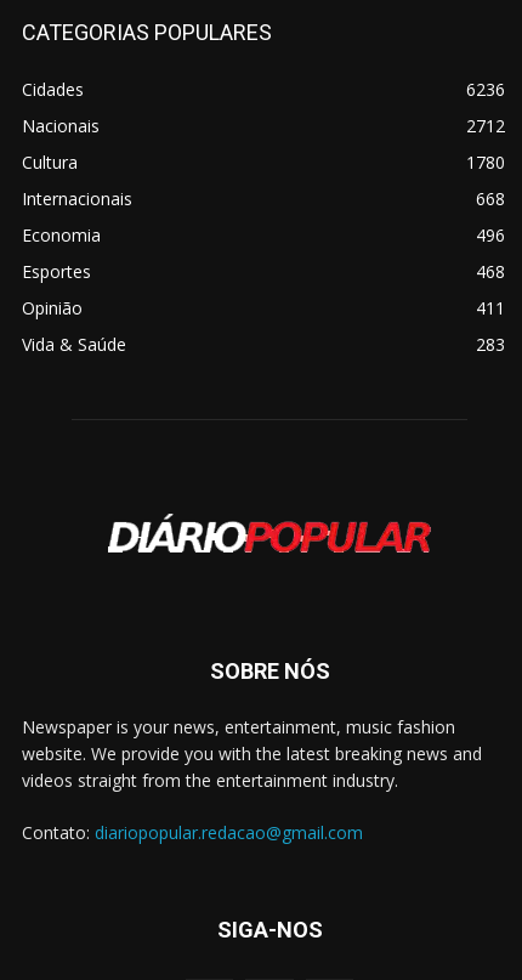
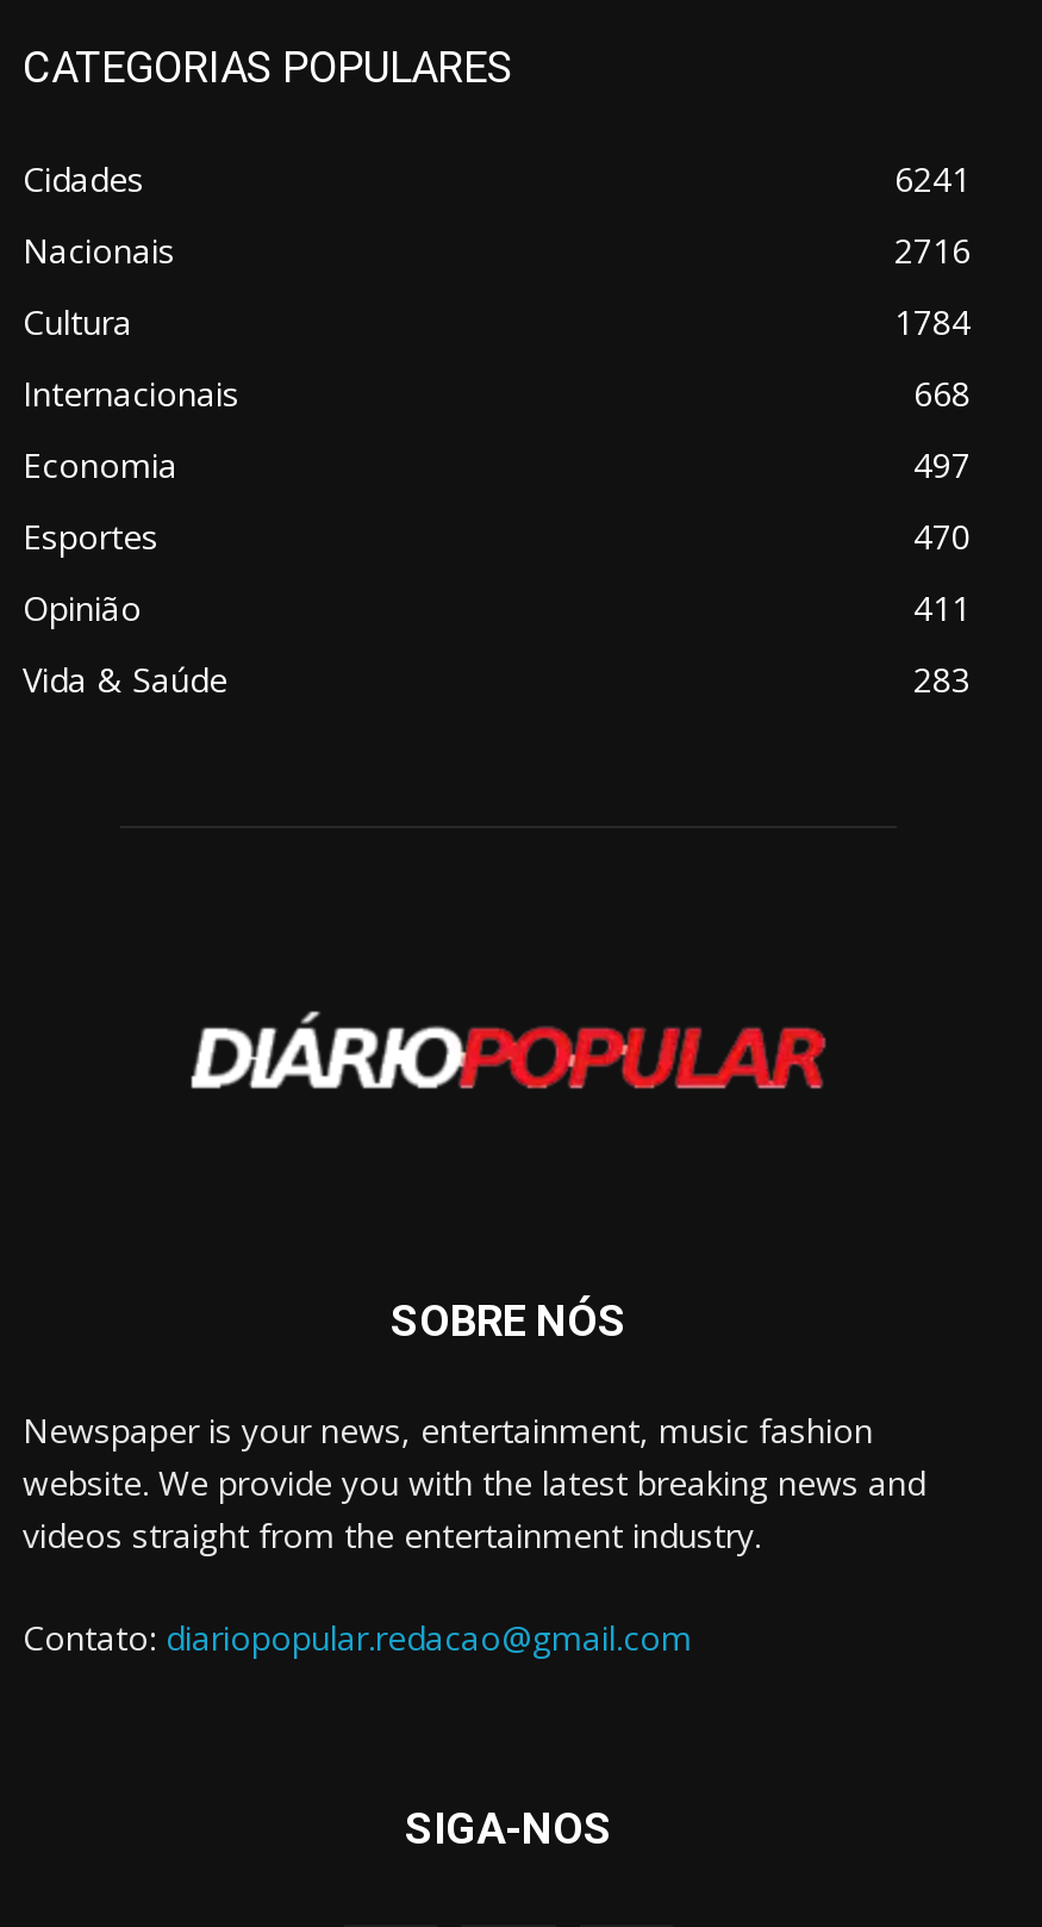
[466,77,505,101] 6236 -> [894,156,971,201] 6241
[466,114,505,137] 2712 -> [894,227,971,272] 2716
[466,150,505,173] 1780 -> [894,299,971,344] 1784
[476,223,505,246] 496 -> [913,442,971,487] 497
[476,260,505,283] 468 -> [913,513,971,558] 470

